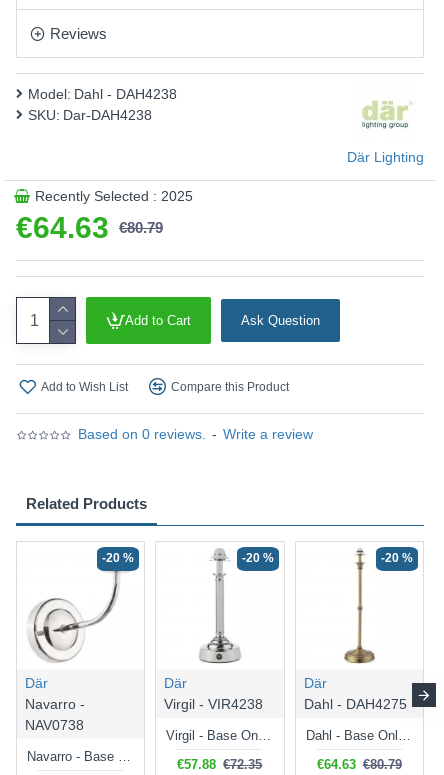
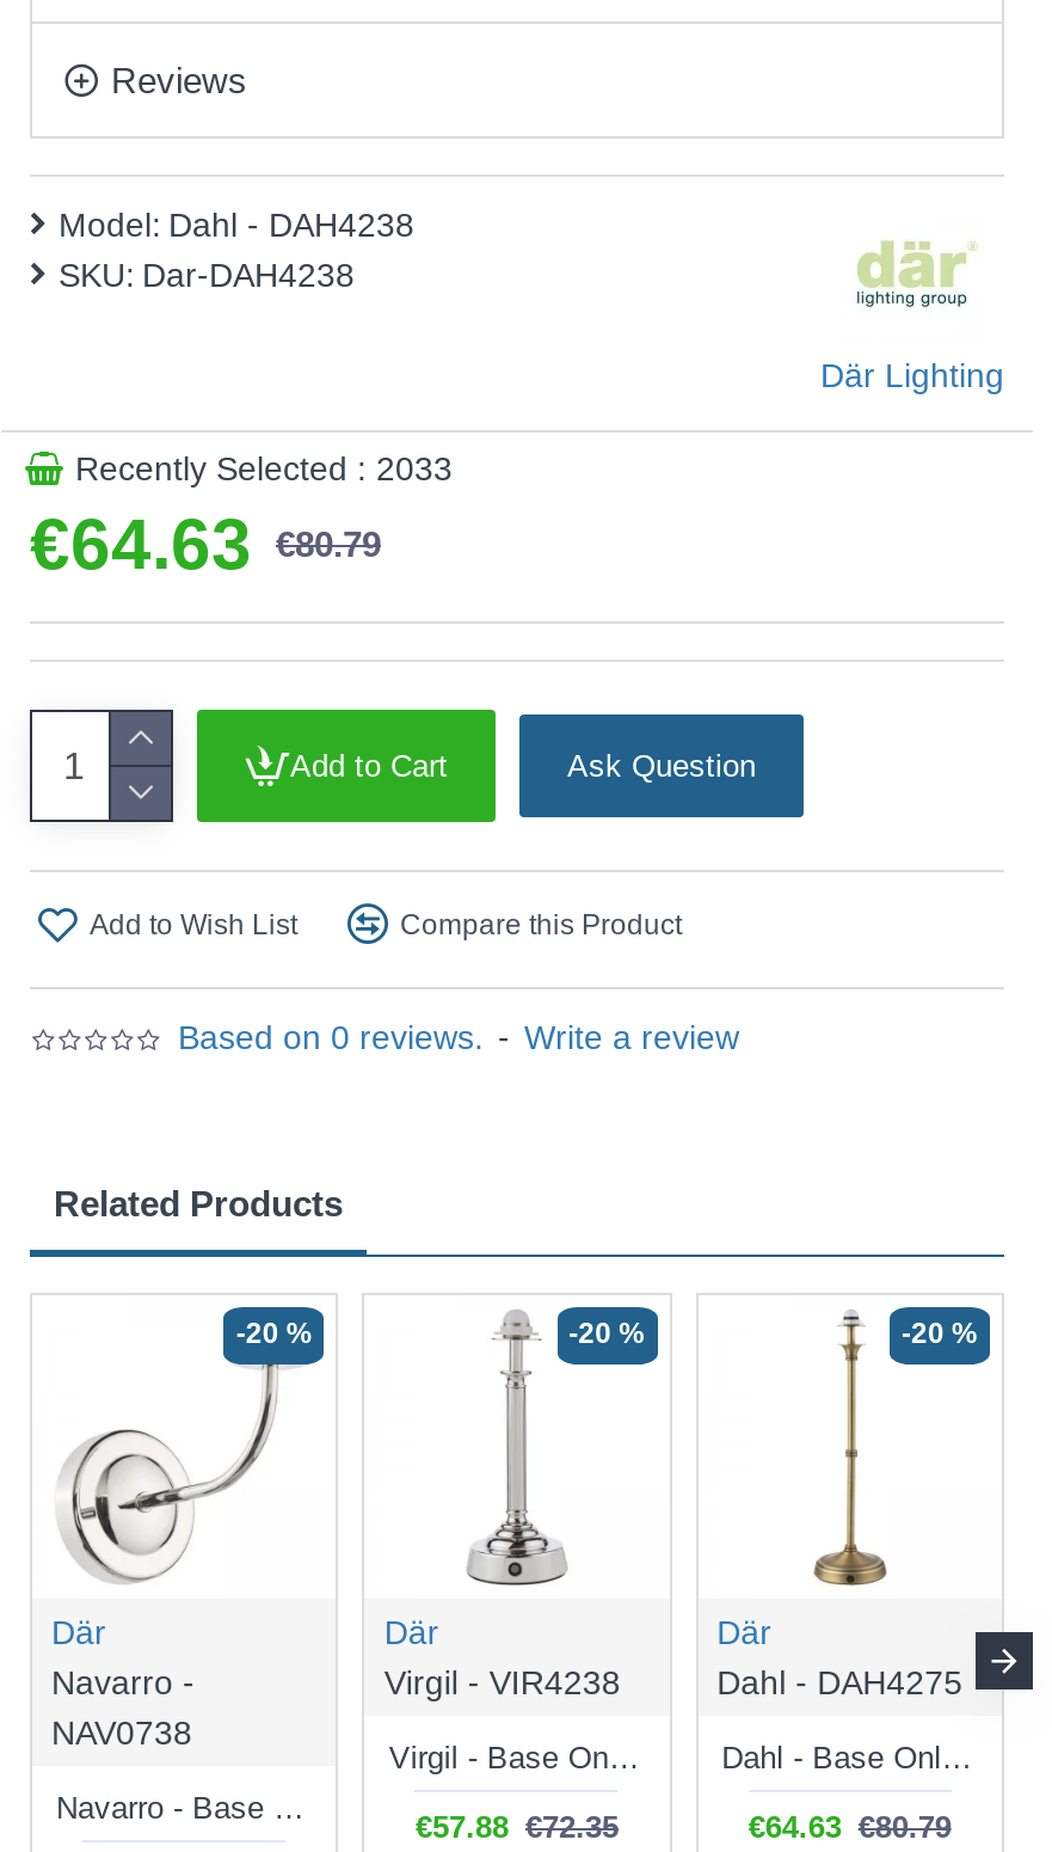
[35,188,193,204] Recently Selected : 2025 -> [75,449,453,487] Recently Selected : 2033

